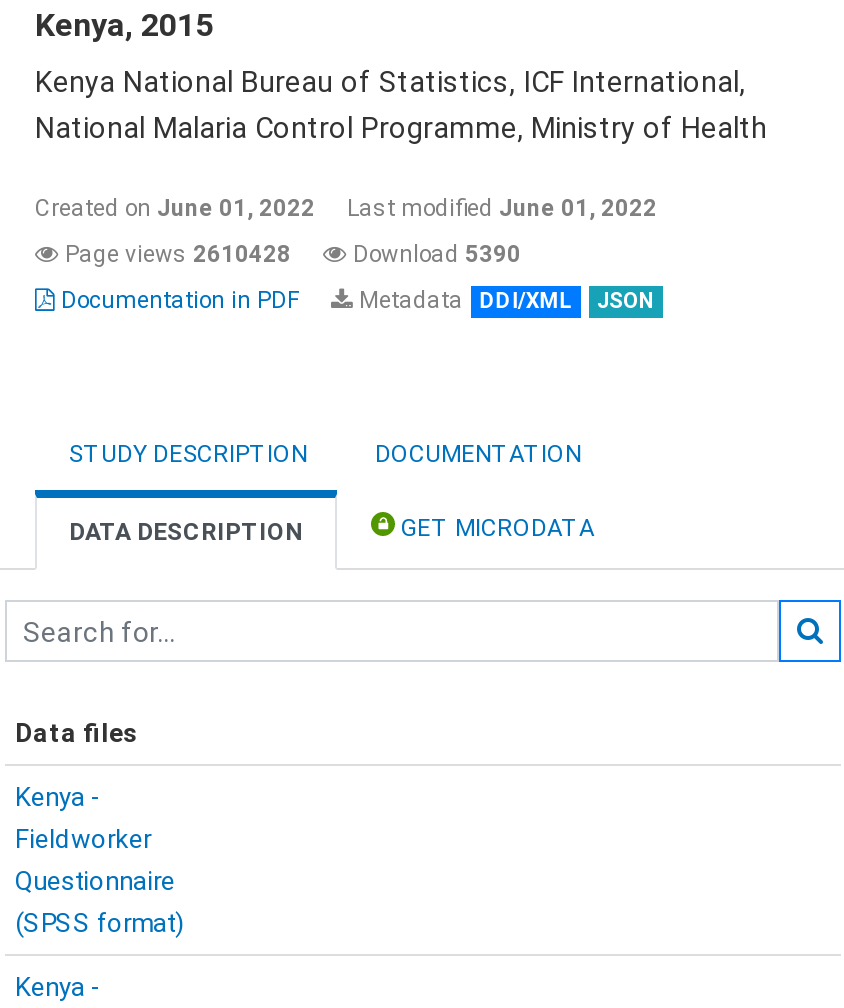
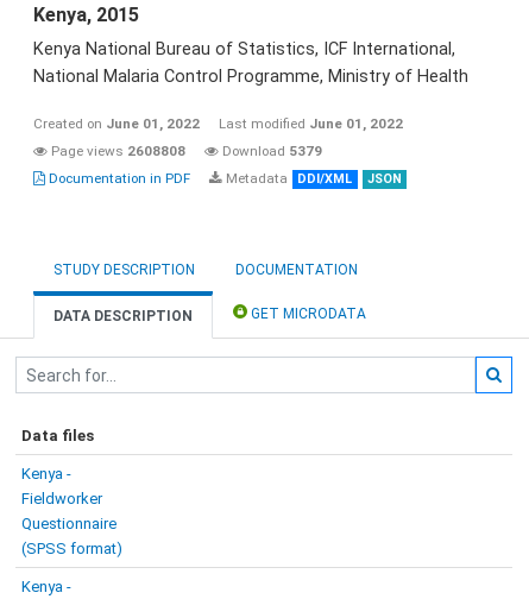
[59,240,291,268] Page views 2610428 -> [48,143,185,159] Page views 2608808
[347,240,521,268] Download 5390 -> [219,143,322,159] Download 5379

